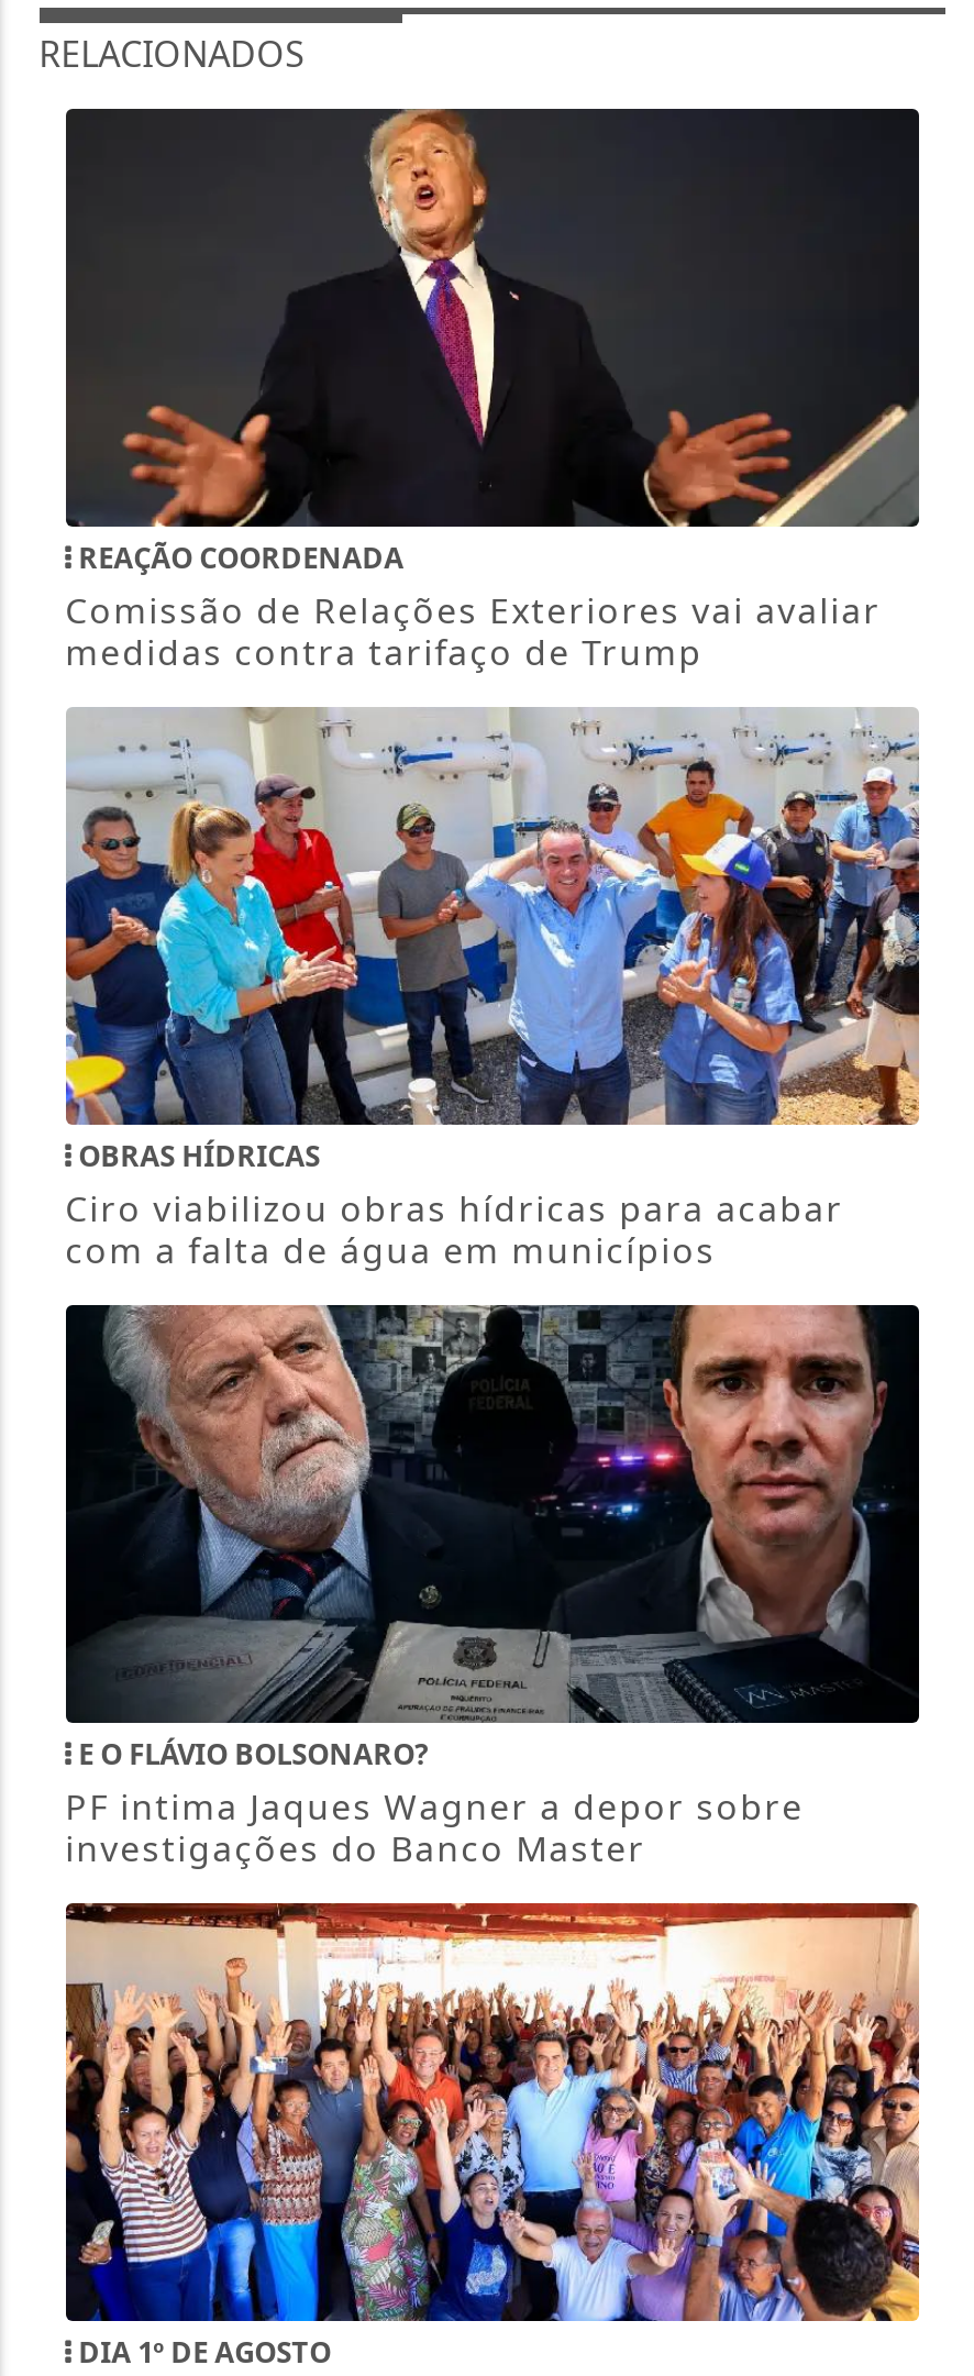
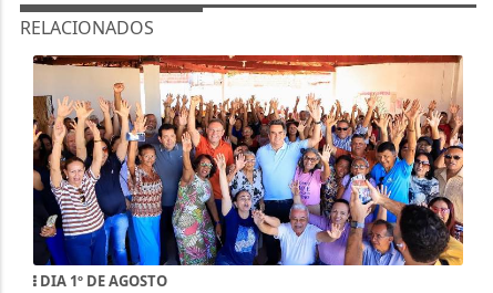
[64,107,921,675] [image] | REAÇÃO COORDENADA | Comissão de Relações Exteriores vai avaliar | medidas contra tarifaço de Trump -> none
[64,705,921,1273] [image] | OBRAS HÍDRICAS | Ciro viabilizou obras hídricas para acabar | com a falta de água em municípios -> none
[64,1303,921,1872] [image] | E O FLÁVIO BOLSONARO? | PF intima Jaques Wagner a depor sobre | investigações do Banco Master -> none

